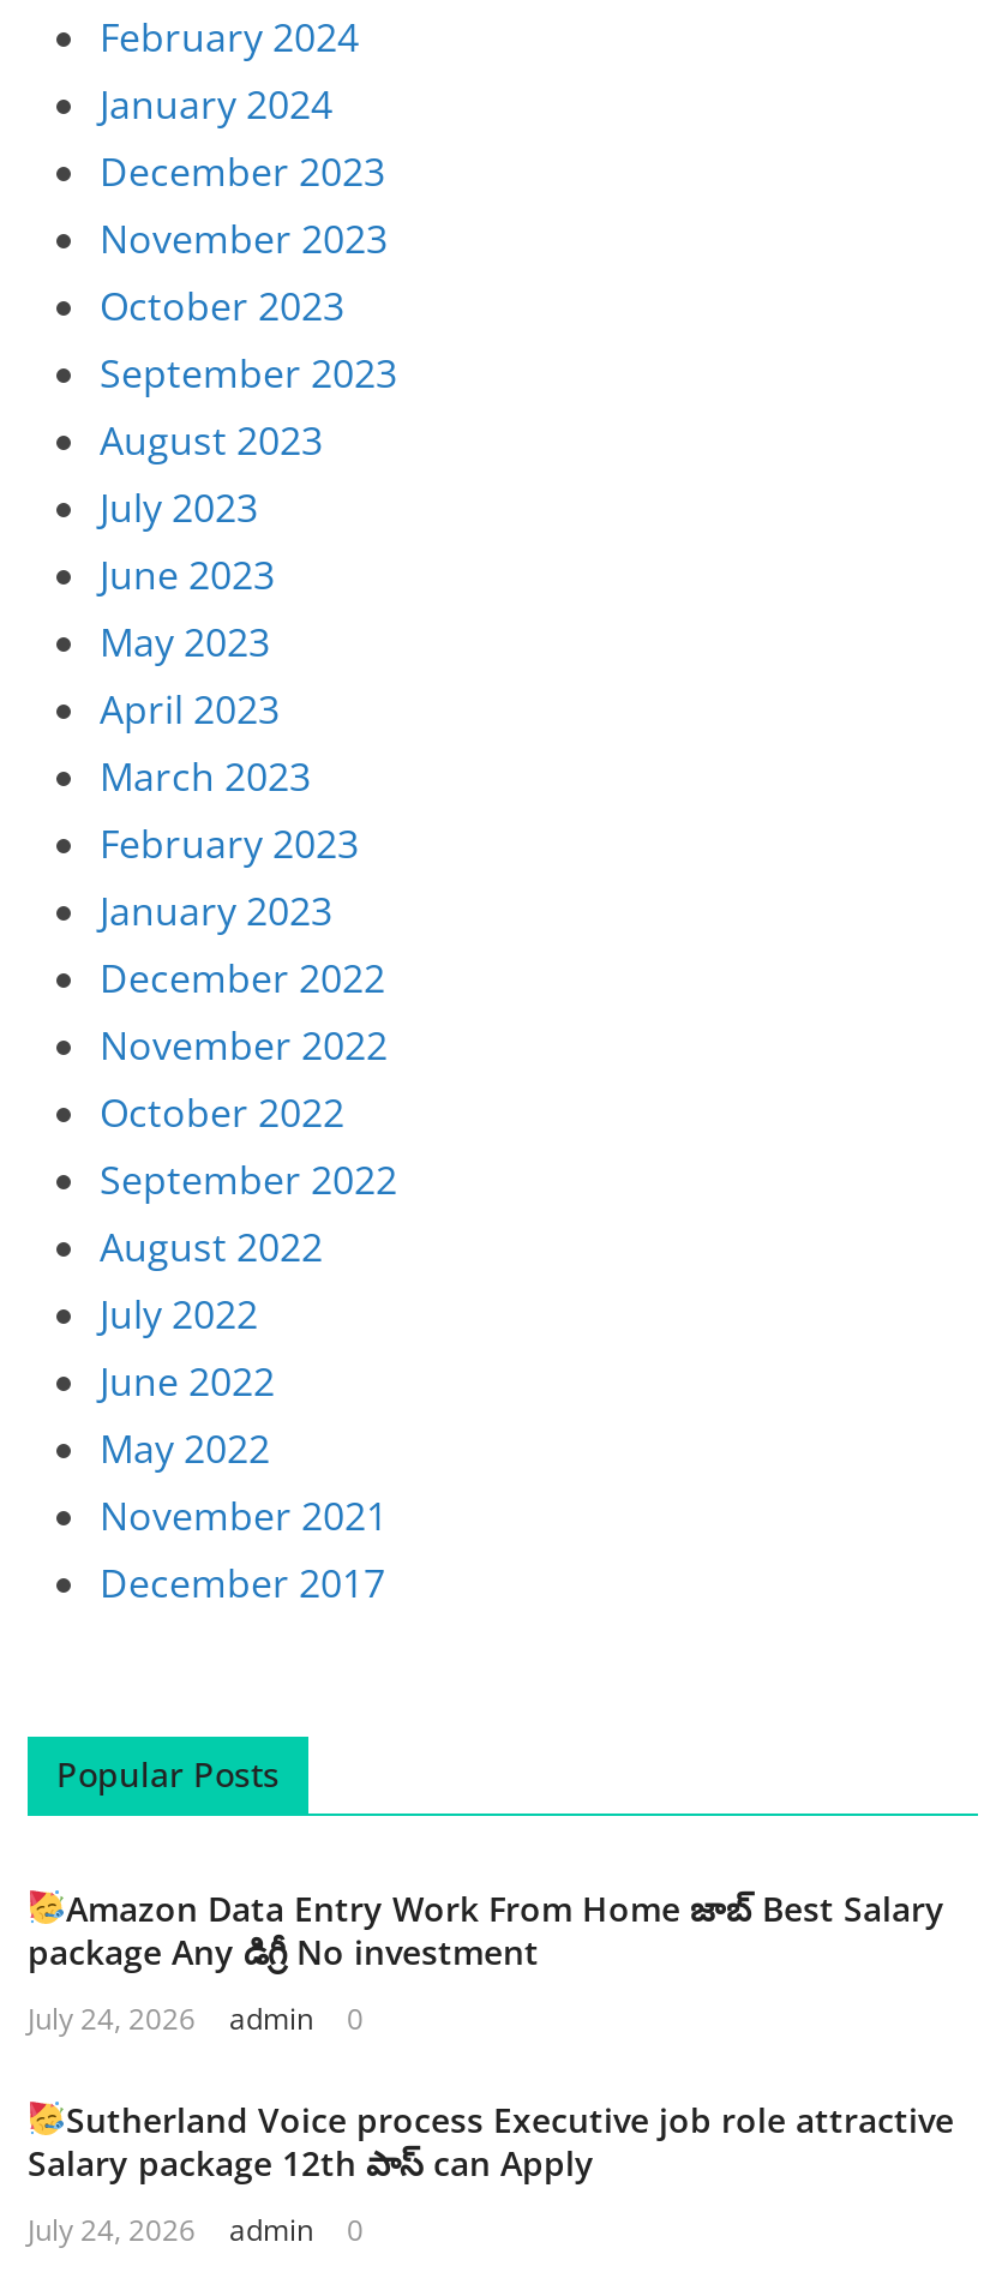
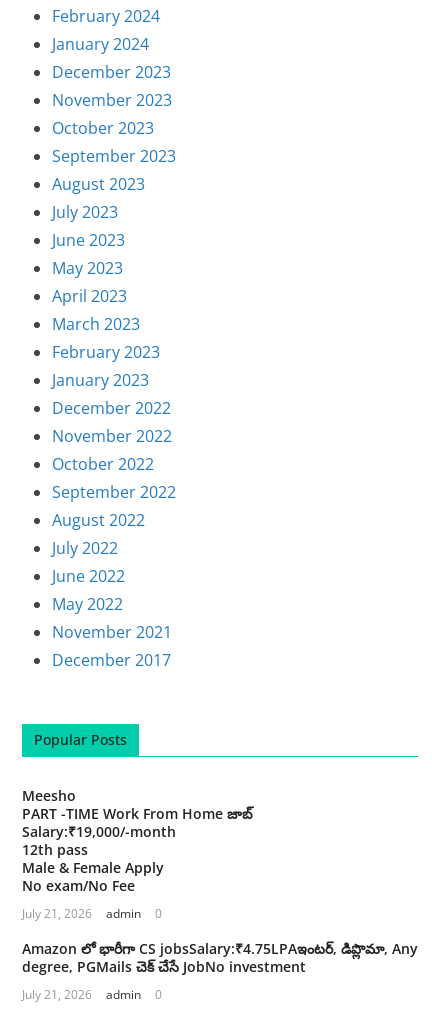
[28,1885,944,1974] Amazon Data Entry Work From Home జాబ్ Best Salary | package Any డిగ్రీ No investment -> [22,786,253,895] Meesho | PART -TIME Work From Home జాబ్ | Salary:₹19,000/-month | 12th pass | Male & Female Apply | No exam/No Fee
[28,1998,364,2039] July 24, 2026 admin 0 -> [22,905,162,922] July 21, 2026 admin 0
[28,2096,954,2185] Sutherland Voice process Executive job role attractive | Salary package 12th పాస్ can Apply -> [22,939,418,976] Amazon లో భారీగా CS jobsSalary:₹4.75LPAఇంటర్, డిప్లొమా, Any | degree, PGMails చెక్ చేసే JobNo investment
[28,2209,364,2250] July 24, 2026 admin 0 -> [22,986,162,1003] July 21, 2026 admin 0

